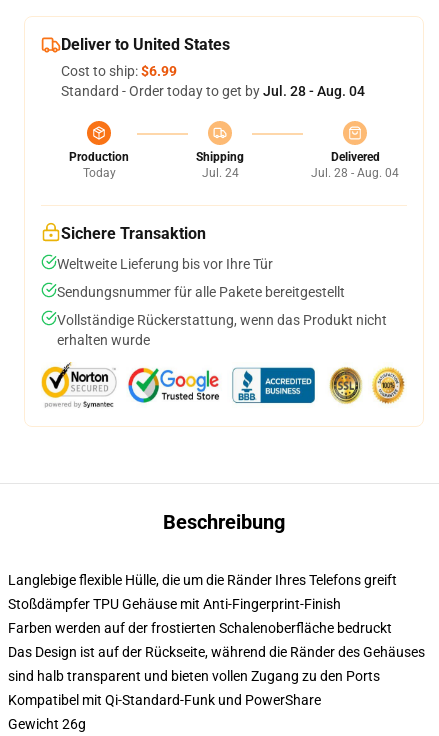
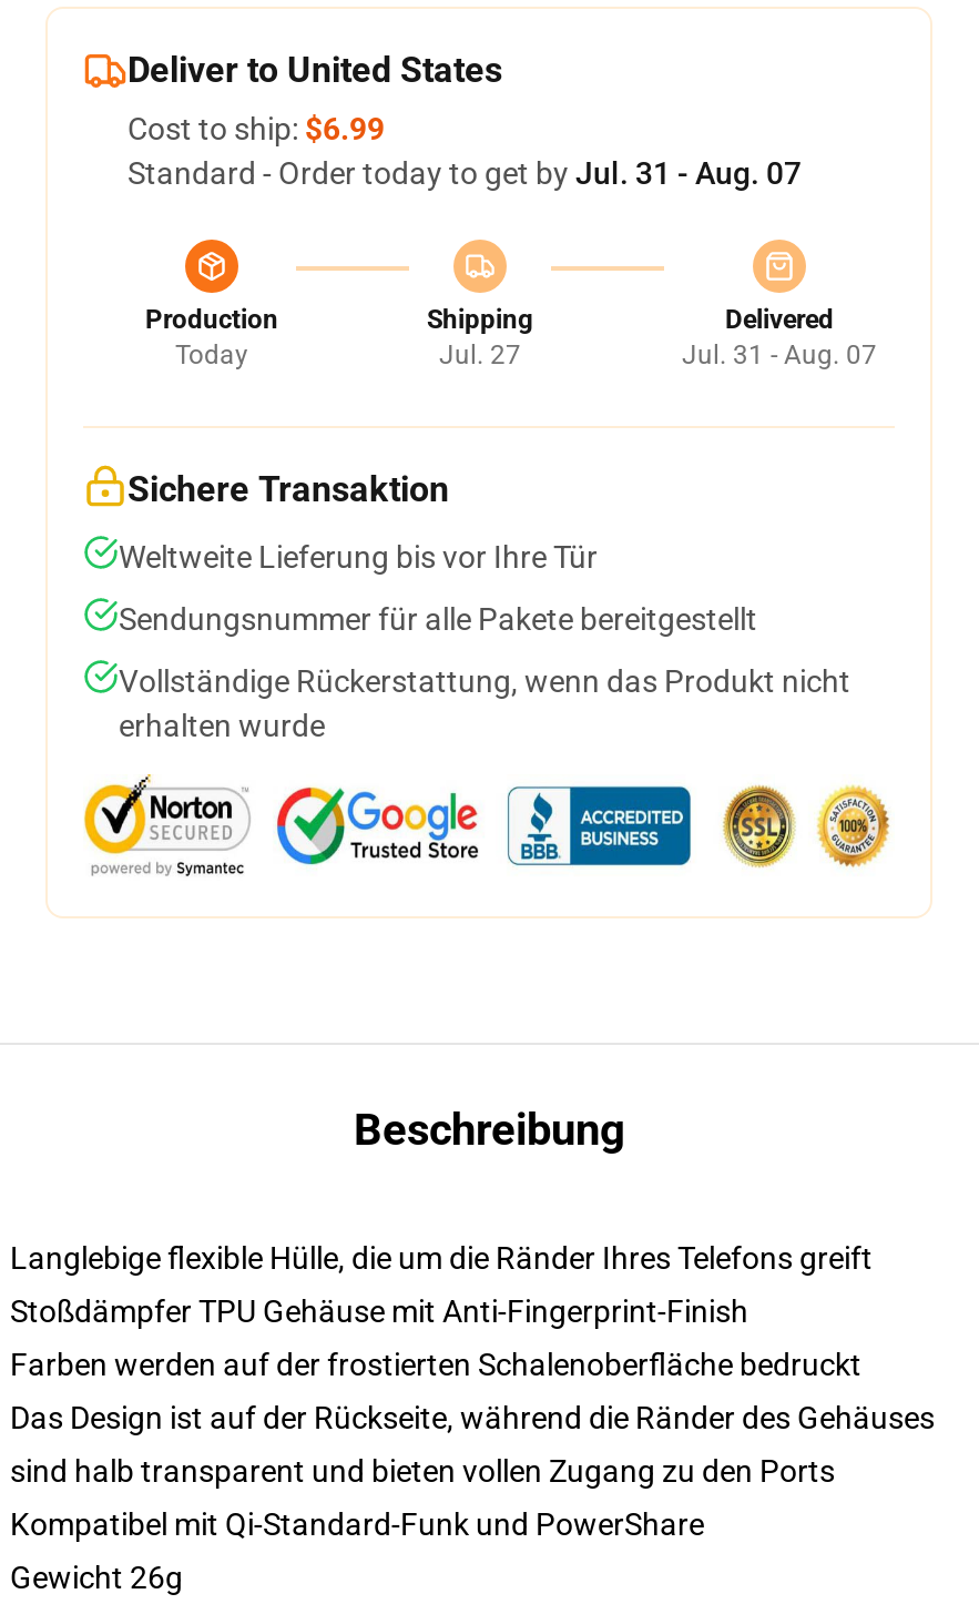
[61,83,365,99] Standard - Order today to get by Jul. 28 - Aug. 04 -> [128,155,802,191] Standard - Order today to get by Jul. 31 - Aug. 07
[201,166,238,180] Jul. 24 -> [439,339,521,370] Jul. 27
[311,166,399,180] Jul. 28 - Aug. 04 -> [682,339,877,370] Jul. 31 - Aug. 07

